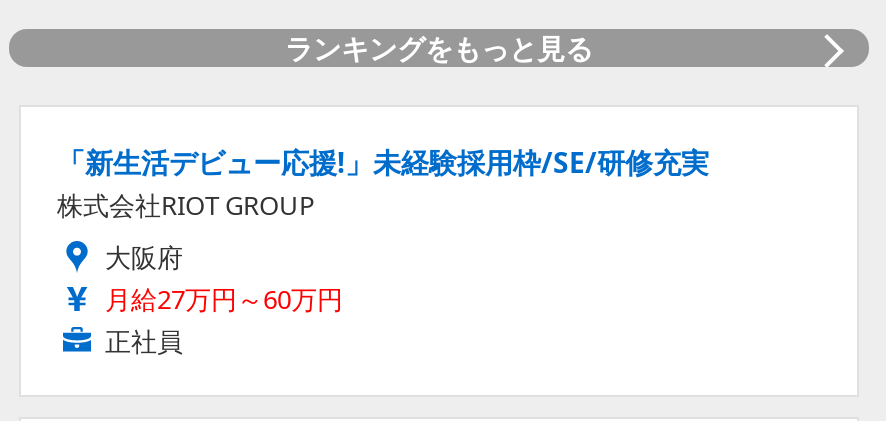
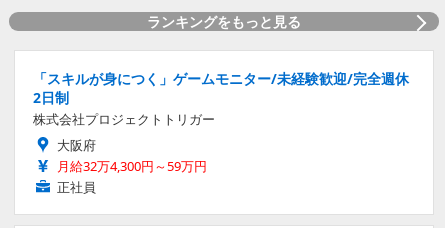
[57,144,709,224] 「新生活デビュー応援!」未経験採用枠/SE/研修充実 | 株式会社RIOT GROUP -> [33,69,409,128] 「スキルが身につく」ゲームモニター/未経験歓迎/完全週休 | 2日制 | 株式会社プロジェクトトリガー
[105,282,343,318] 月給27万円～60万円 -> [57,157,207,175] 月給32万4,300円～59万円

